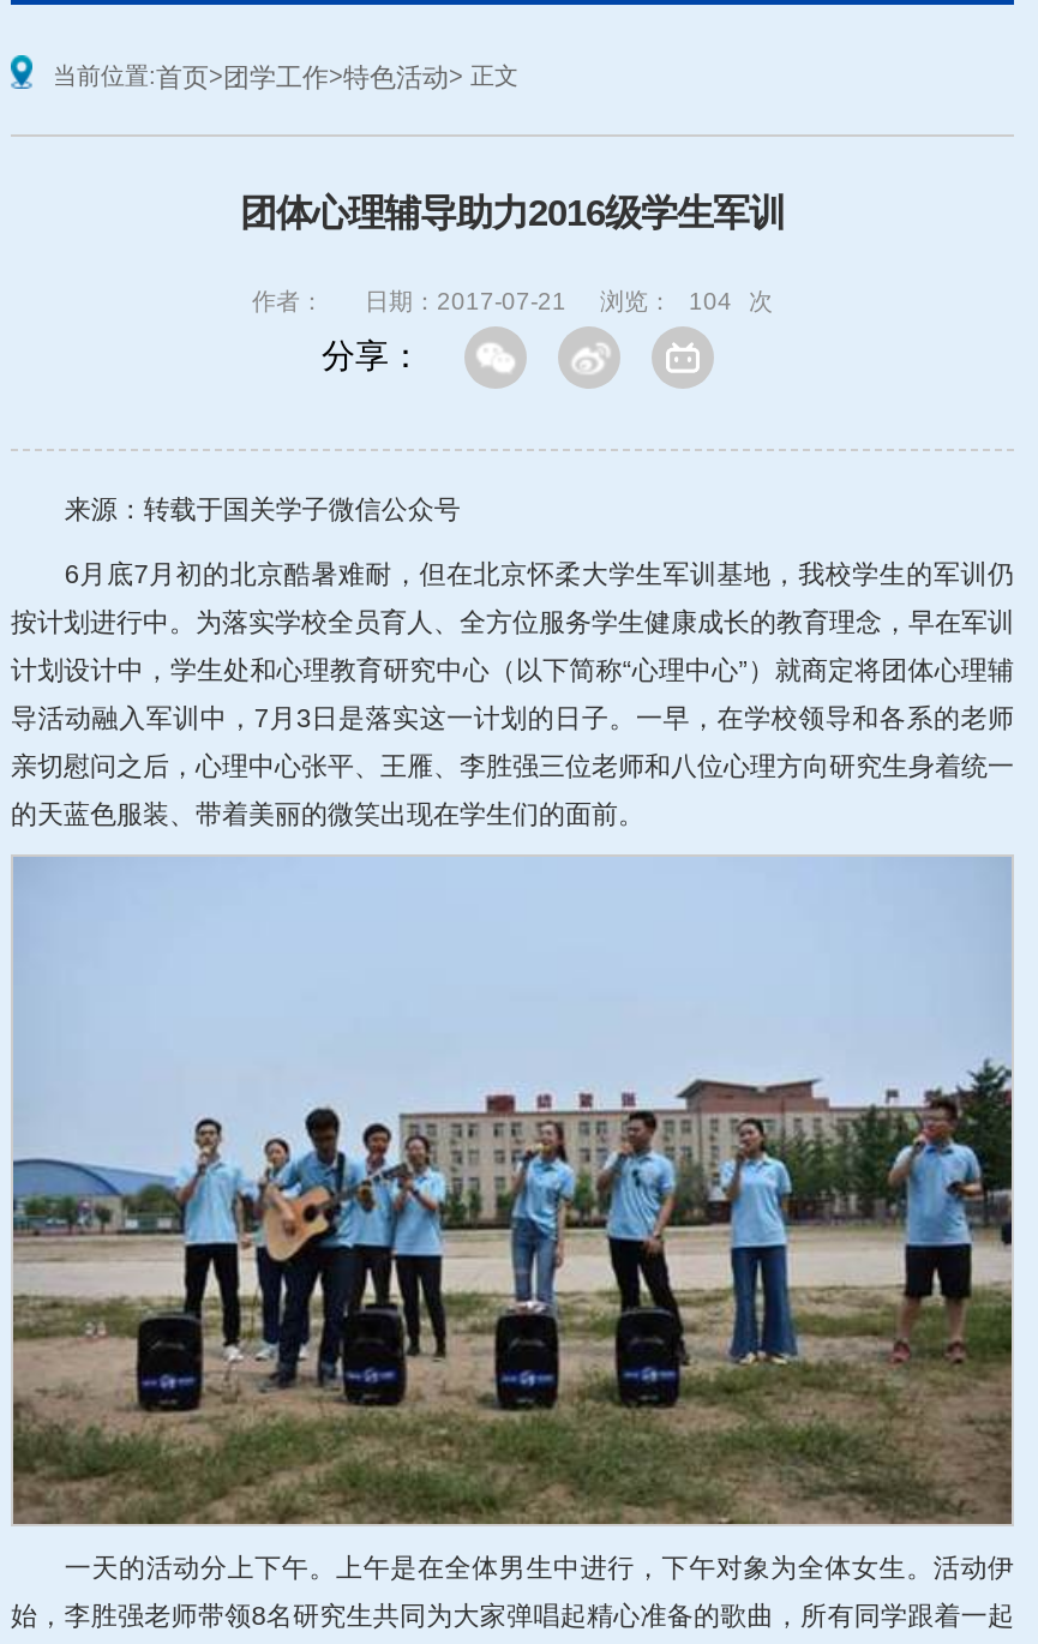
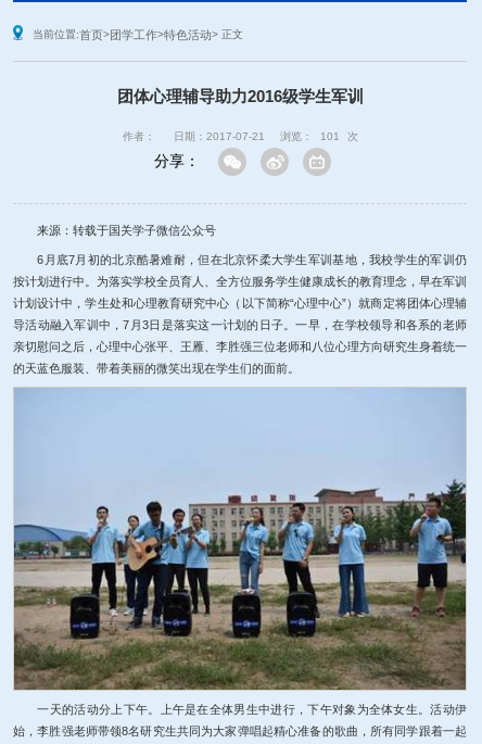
[252,289,773,315] 作者： 日期：2017-07-21 浏览： 104 次 -> [122,131,358,143] 作者： 日期：2017-07-21 浏览： 101 次

